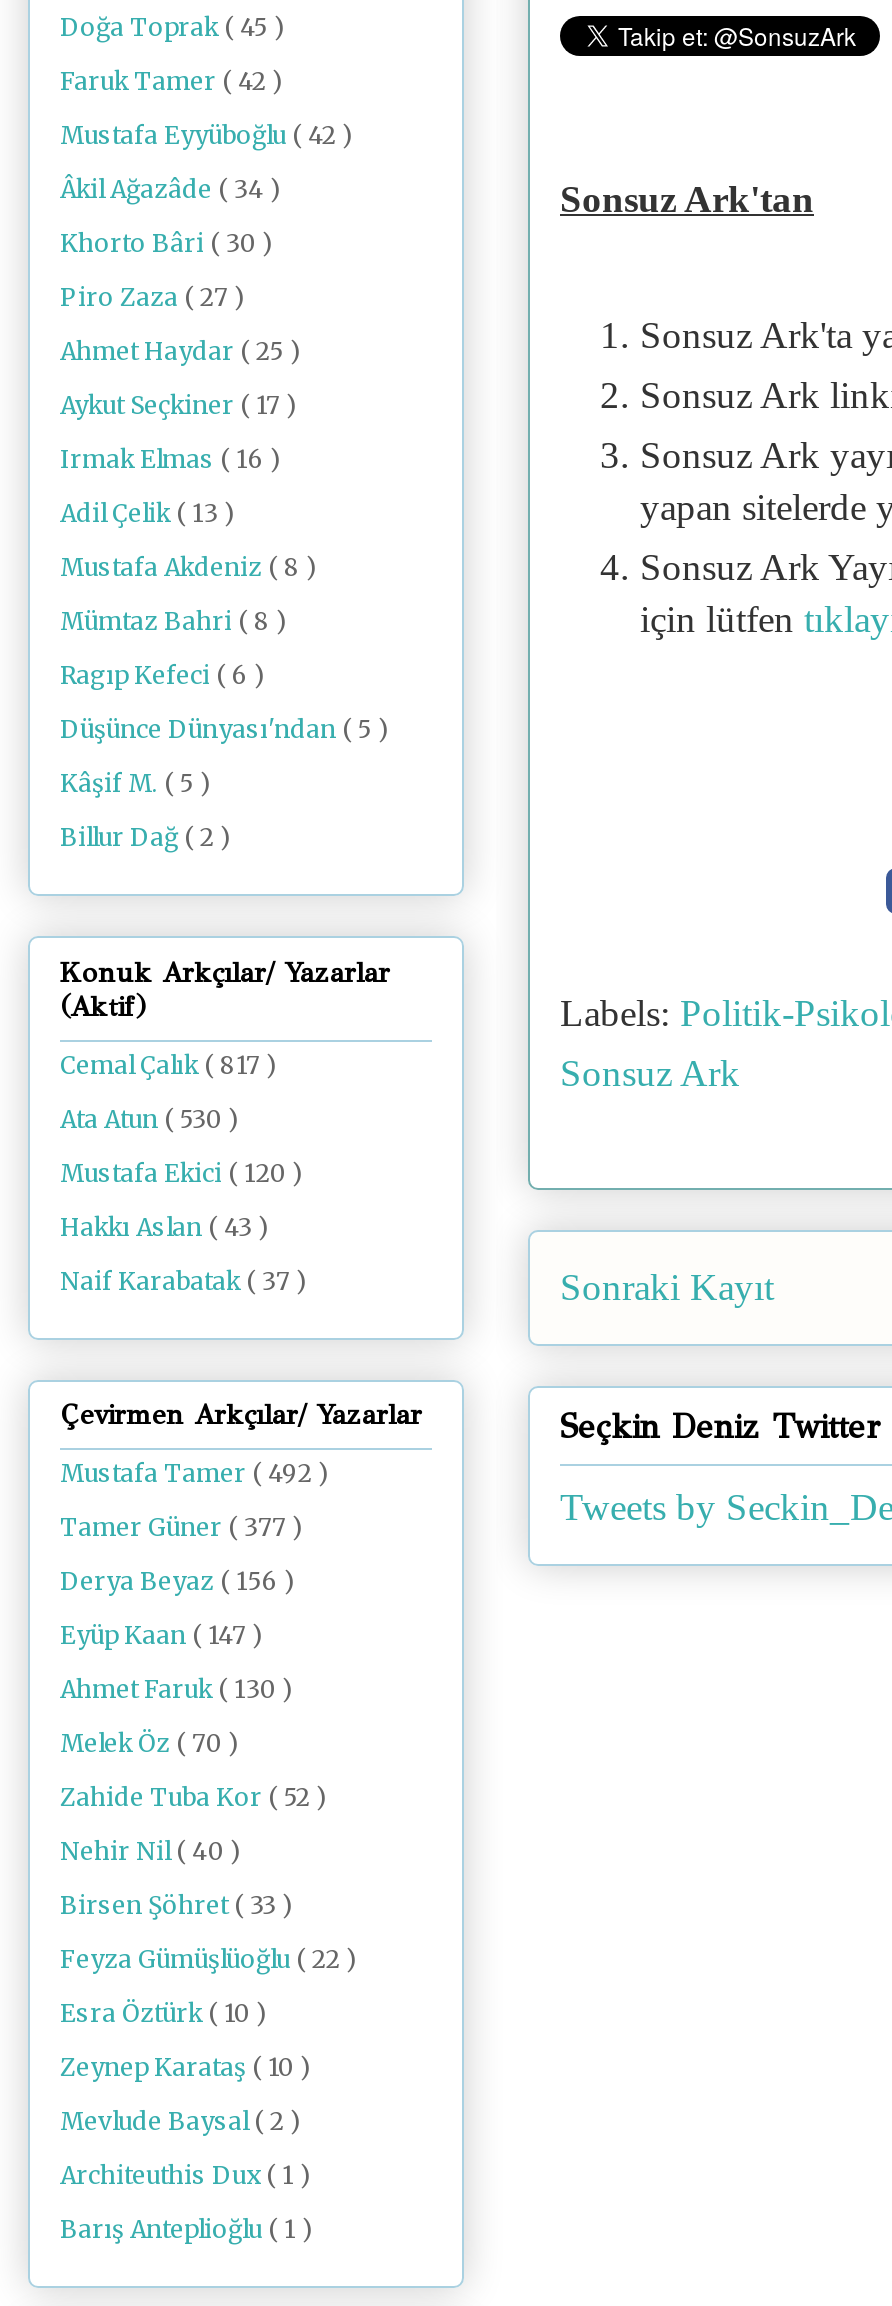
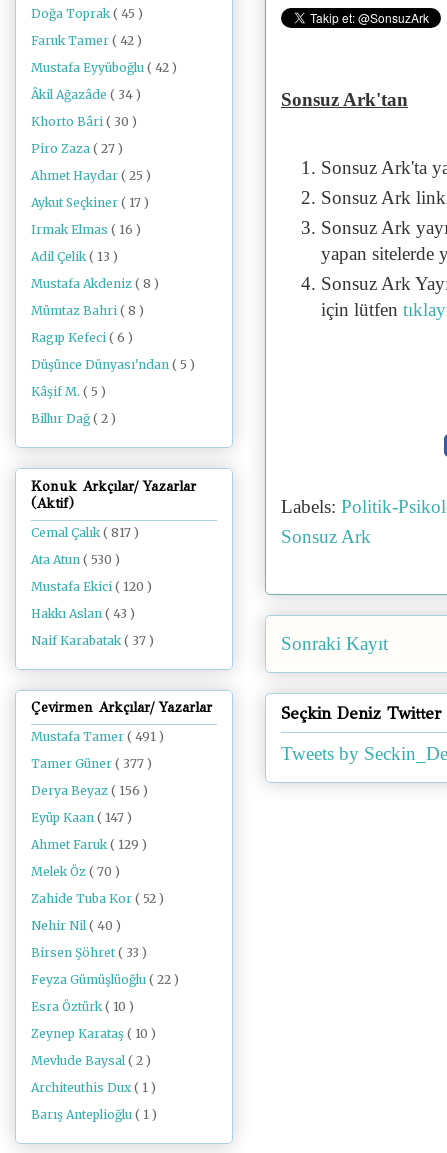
[60,1458,328,1488] Mustafa Tamer ( 492 ) -> [31,729,164,744] Mustafa Tamer ( 491 )
[60,1674,292,1704] Ahmet Faruk ( 130 ) -> [31,837,147,852] Ahmet Faruk ( 129 )

